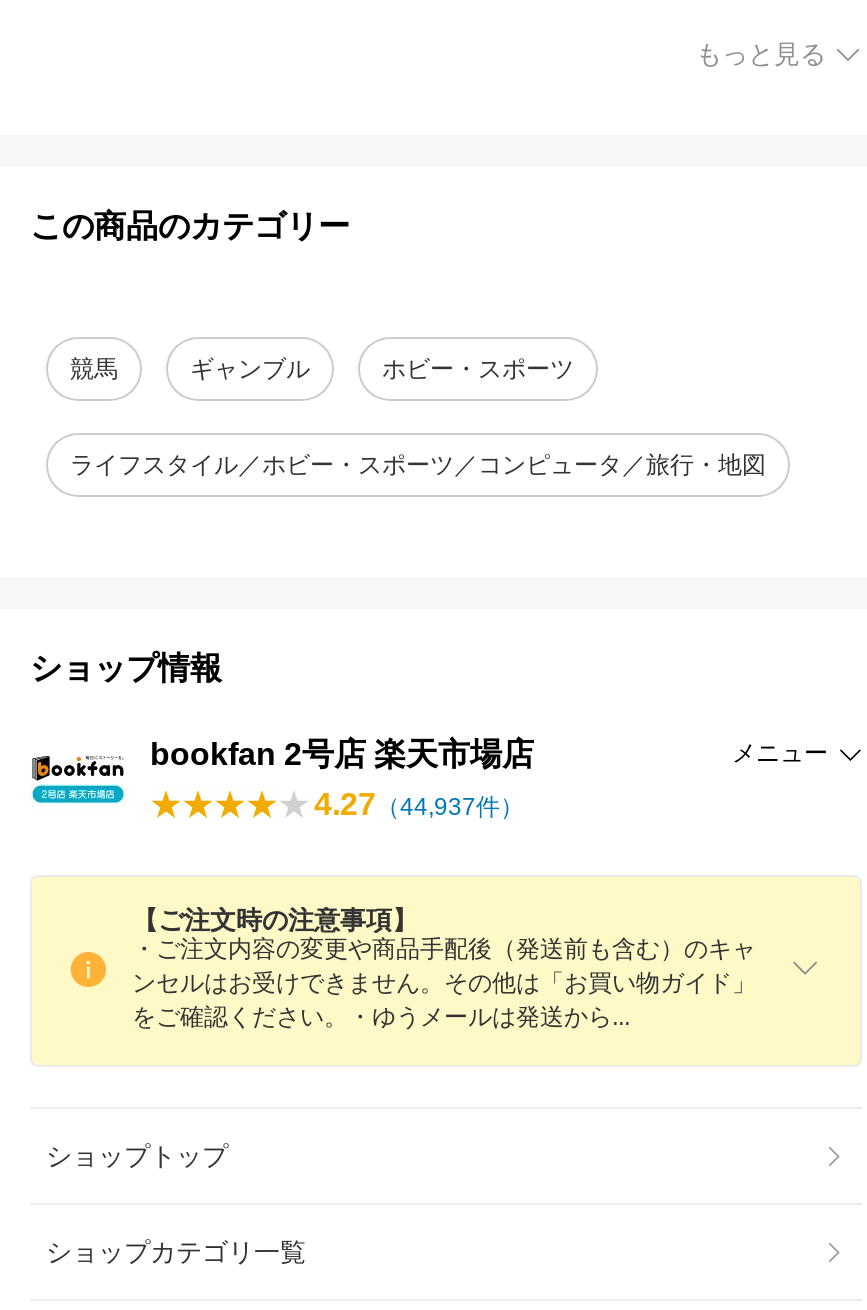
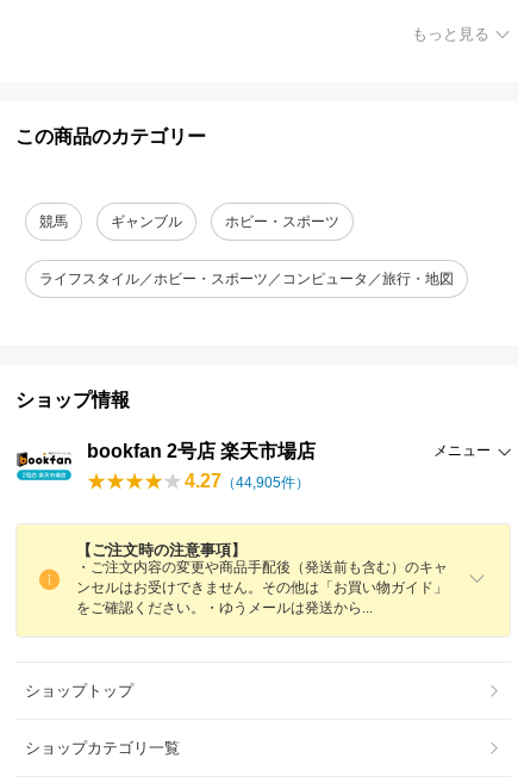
[314,787,524,821] 4.27（44,937件） -> [185,471,310,491] 4.27（44,905件）

